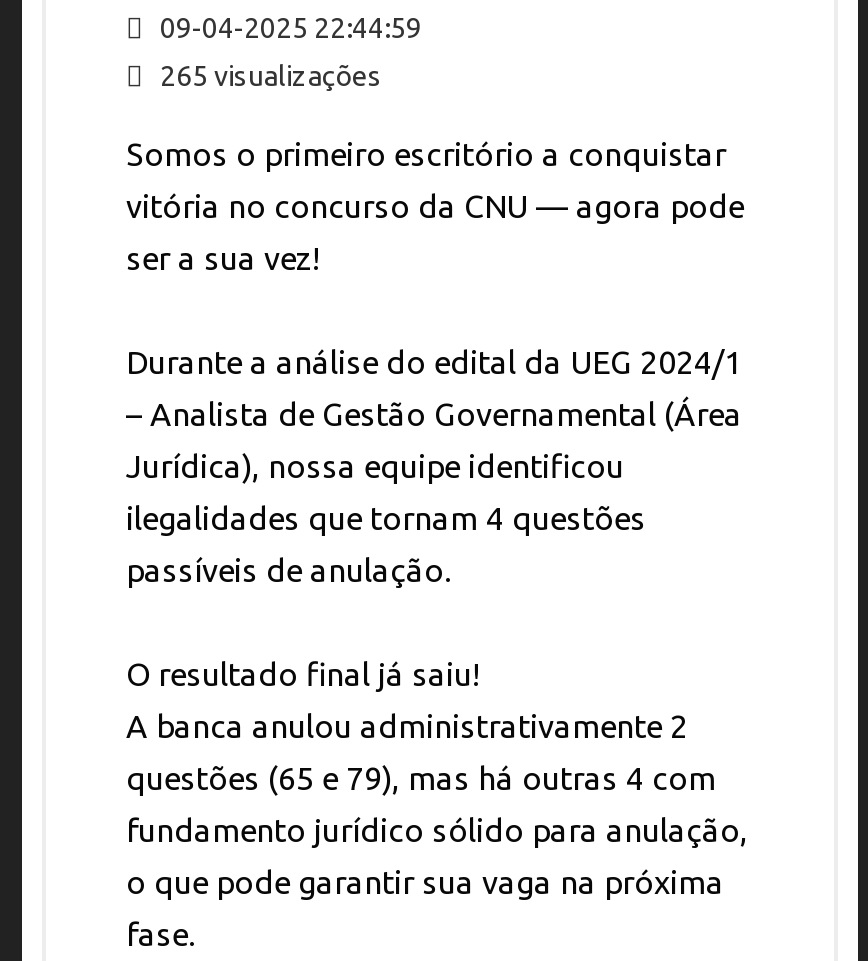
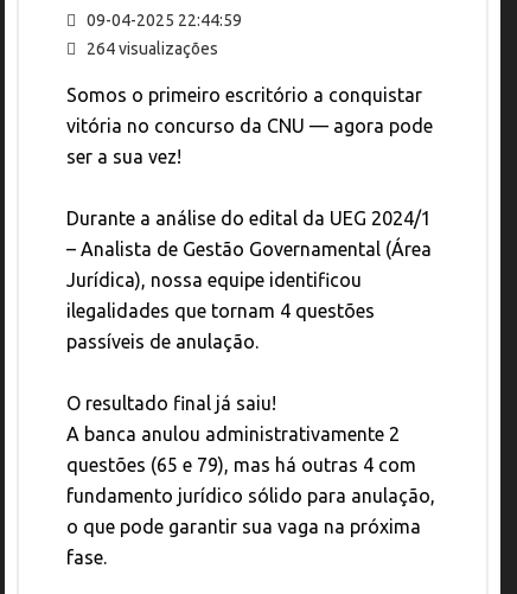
[154,60,382,92] 265 visualizações -> [83,39,218,58] 264 visualizações

